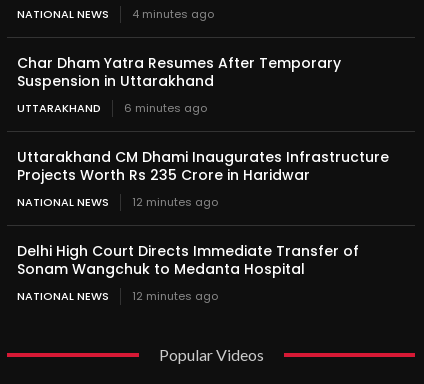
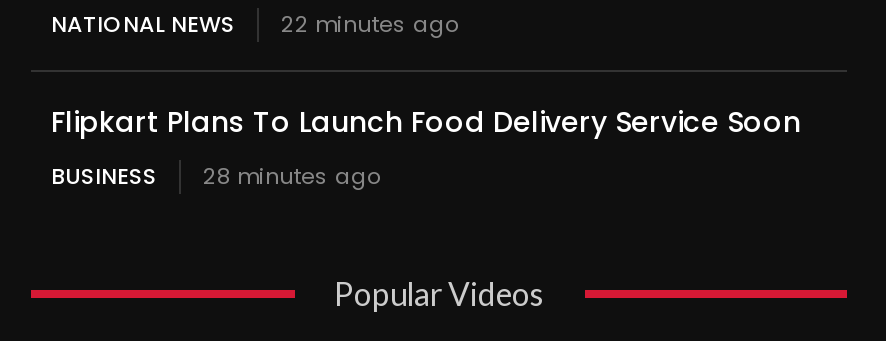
[17,6,389,304] 4 minutes ago | Char Dham Yatra Resumes After Temporary | Suspension in Uttarakhand | UTTARAKHAND | 6 minutes ago | Uttarakhand CM Dhami Inaugurates Infrastructure | Projects Worth Rs 235 Crore in Haridwar | NATIONAL NEWS | 12 minutes ago | Delhi High Court Directs Immediate Transfer of | Sonam Wangchuk to Medanta Hospital | NATIONAL NEWS | 12 minutes ago -> [51,9,801,193] 22 minutes ago | Flipkart Plans To Launch Food Delivery Service Soon | BUSINESS | 28 minutes ago

